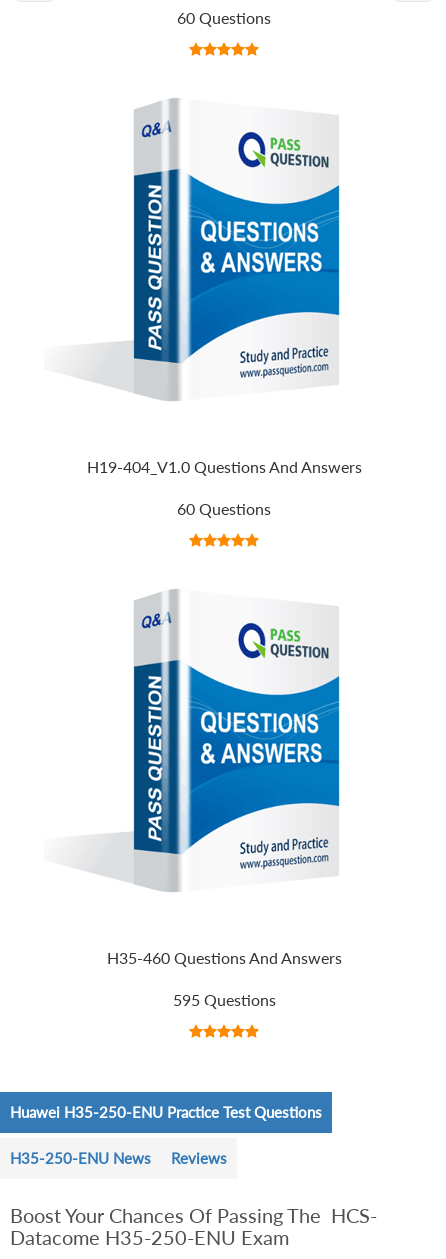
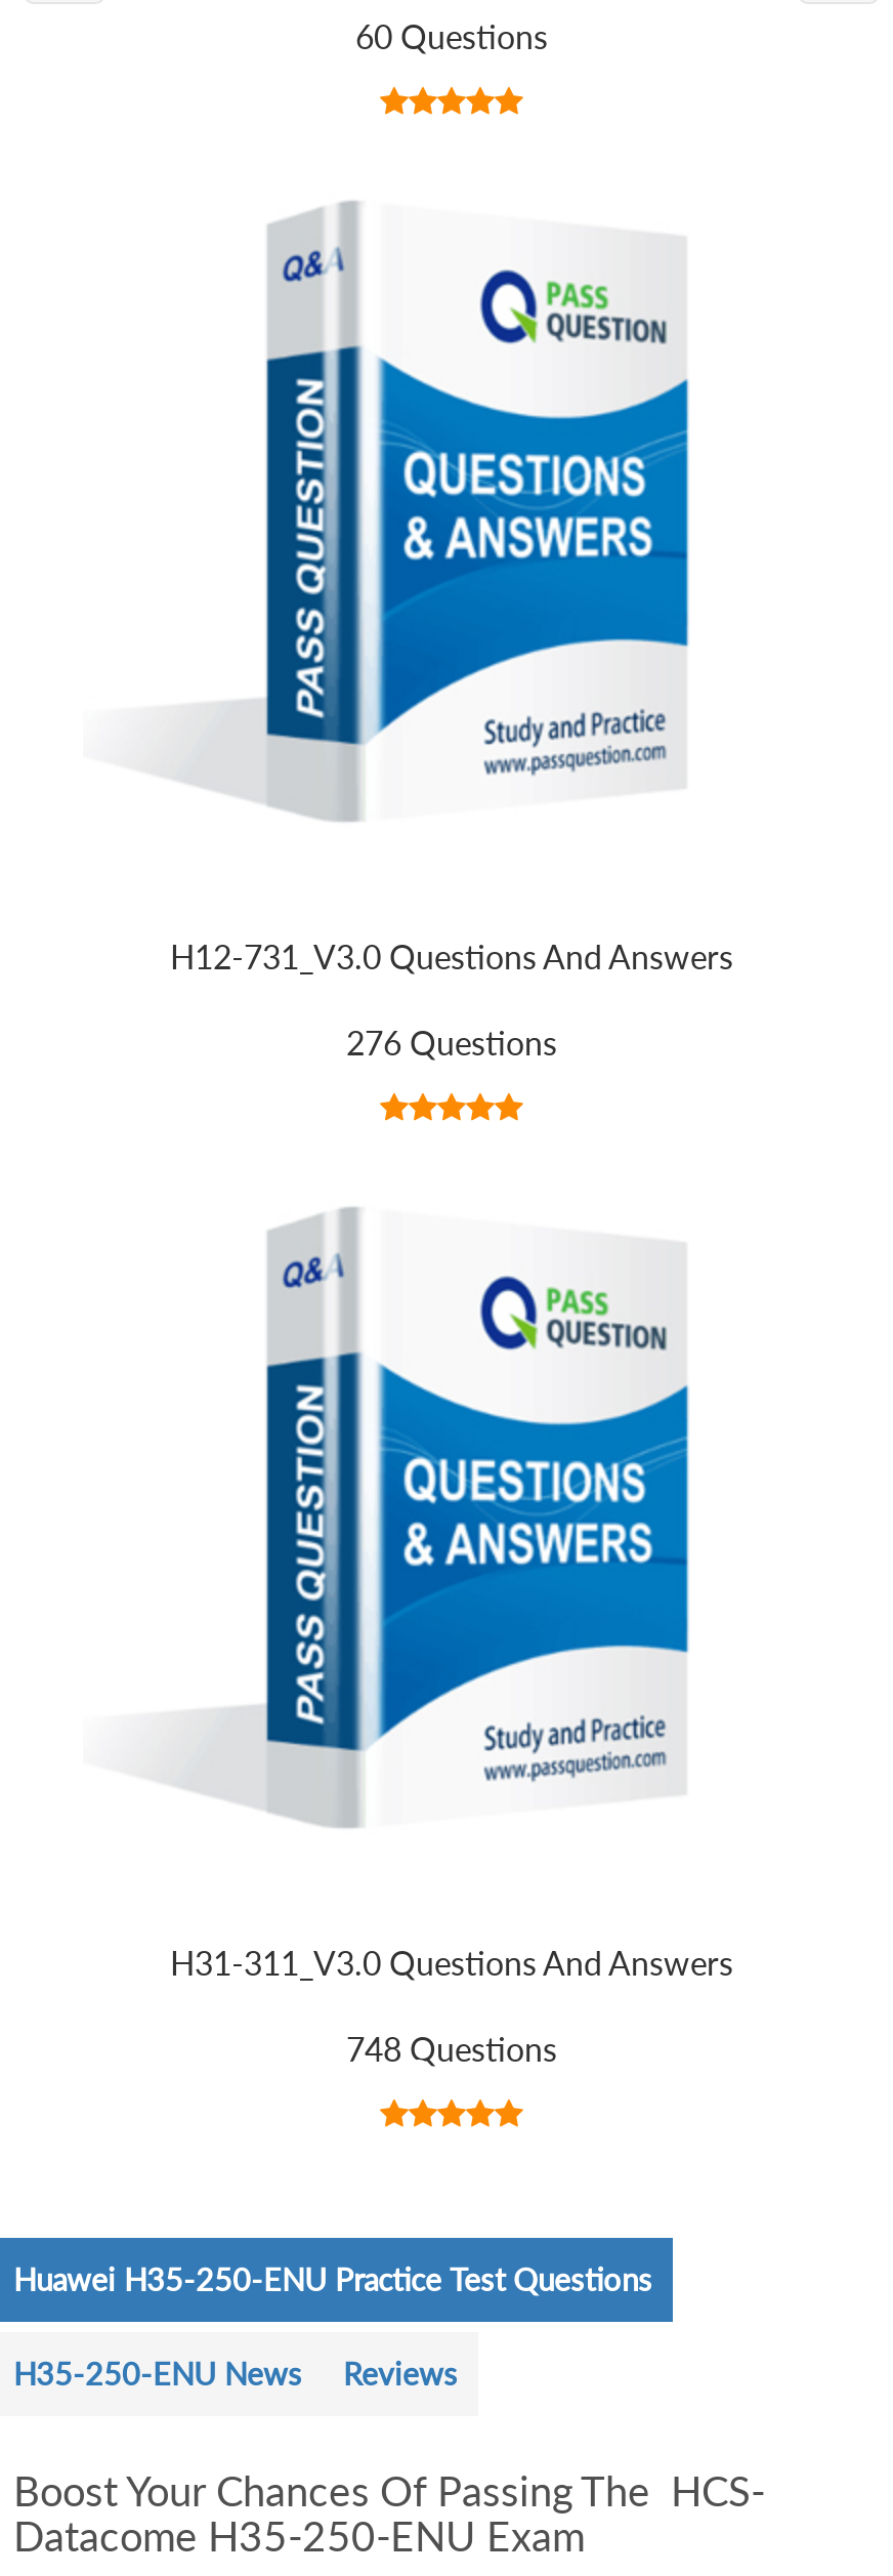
[86,457,361,476] H19-404_V1.0 Questions And Answers -> [170,937,733,976] H12-731_V3.0 Questions And Answers
[177,499,271,518] 60 Questions -> [346,1023,557,1062] 276 Questions
[106,948,341,967] H35-460 Questions And Answers -> [170,1943,733,1982] H31-311_V3.0 Questions And Answers
[172,990,275,1009] 595 Questions -> [346,2029,557,2068] 748 Questions

